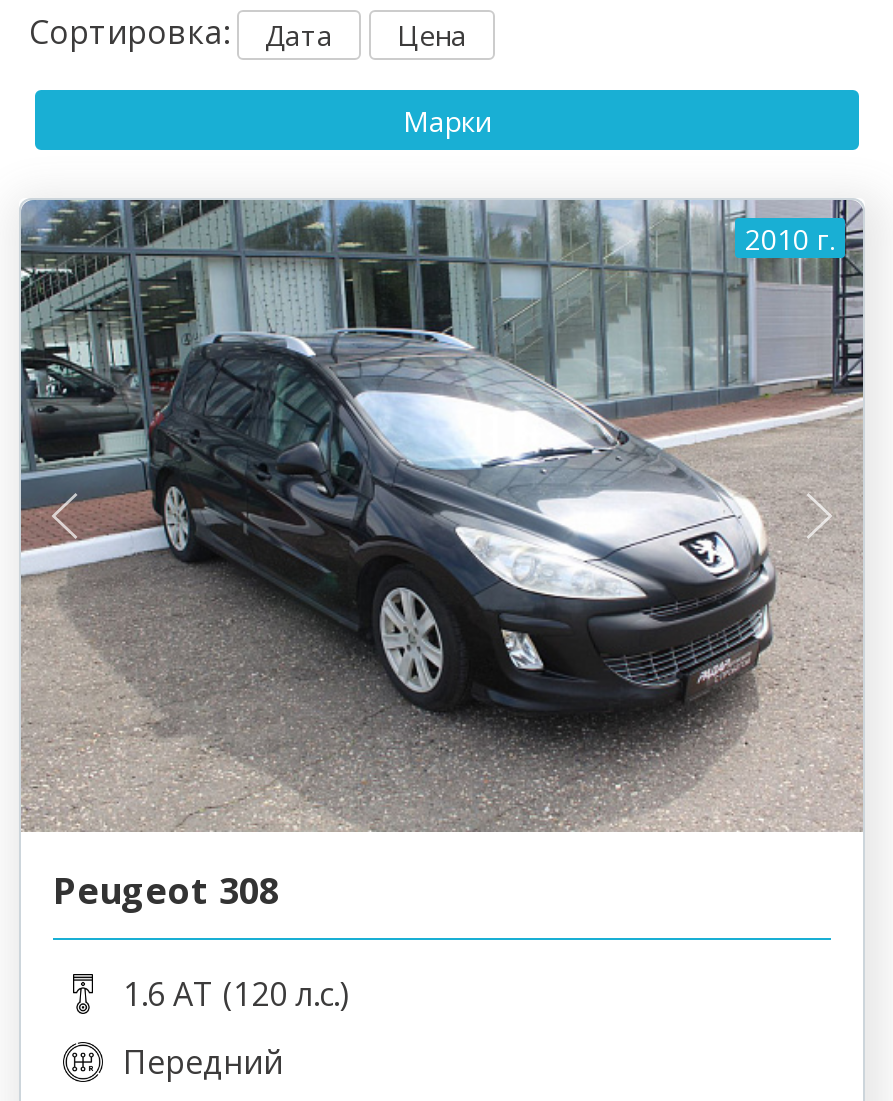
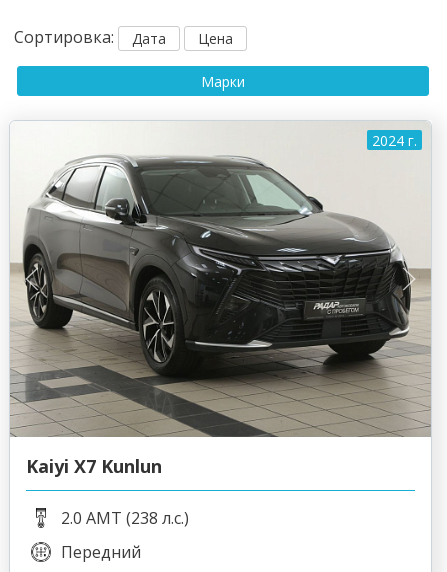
[19,198,865,832] [image] | 2010 г. -> [10,121,431,437] [image] | 2024 г.
[53,866,279,914] Peugeot 308 -> [26,454,162,478] Kaiyi X7 Kunlun
[123,972,349,1016] 1.6 AT (120 л.с.) -> [61,507,189,529] 2.0 AMT (238 л.с.)

